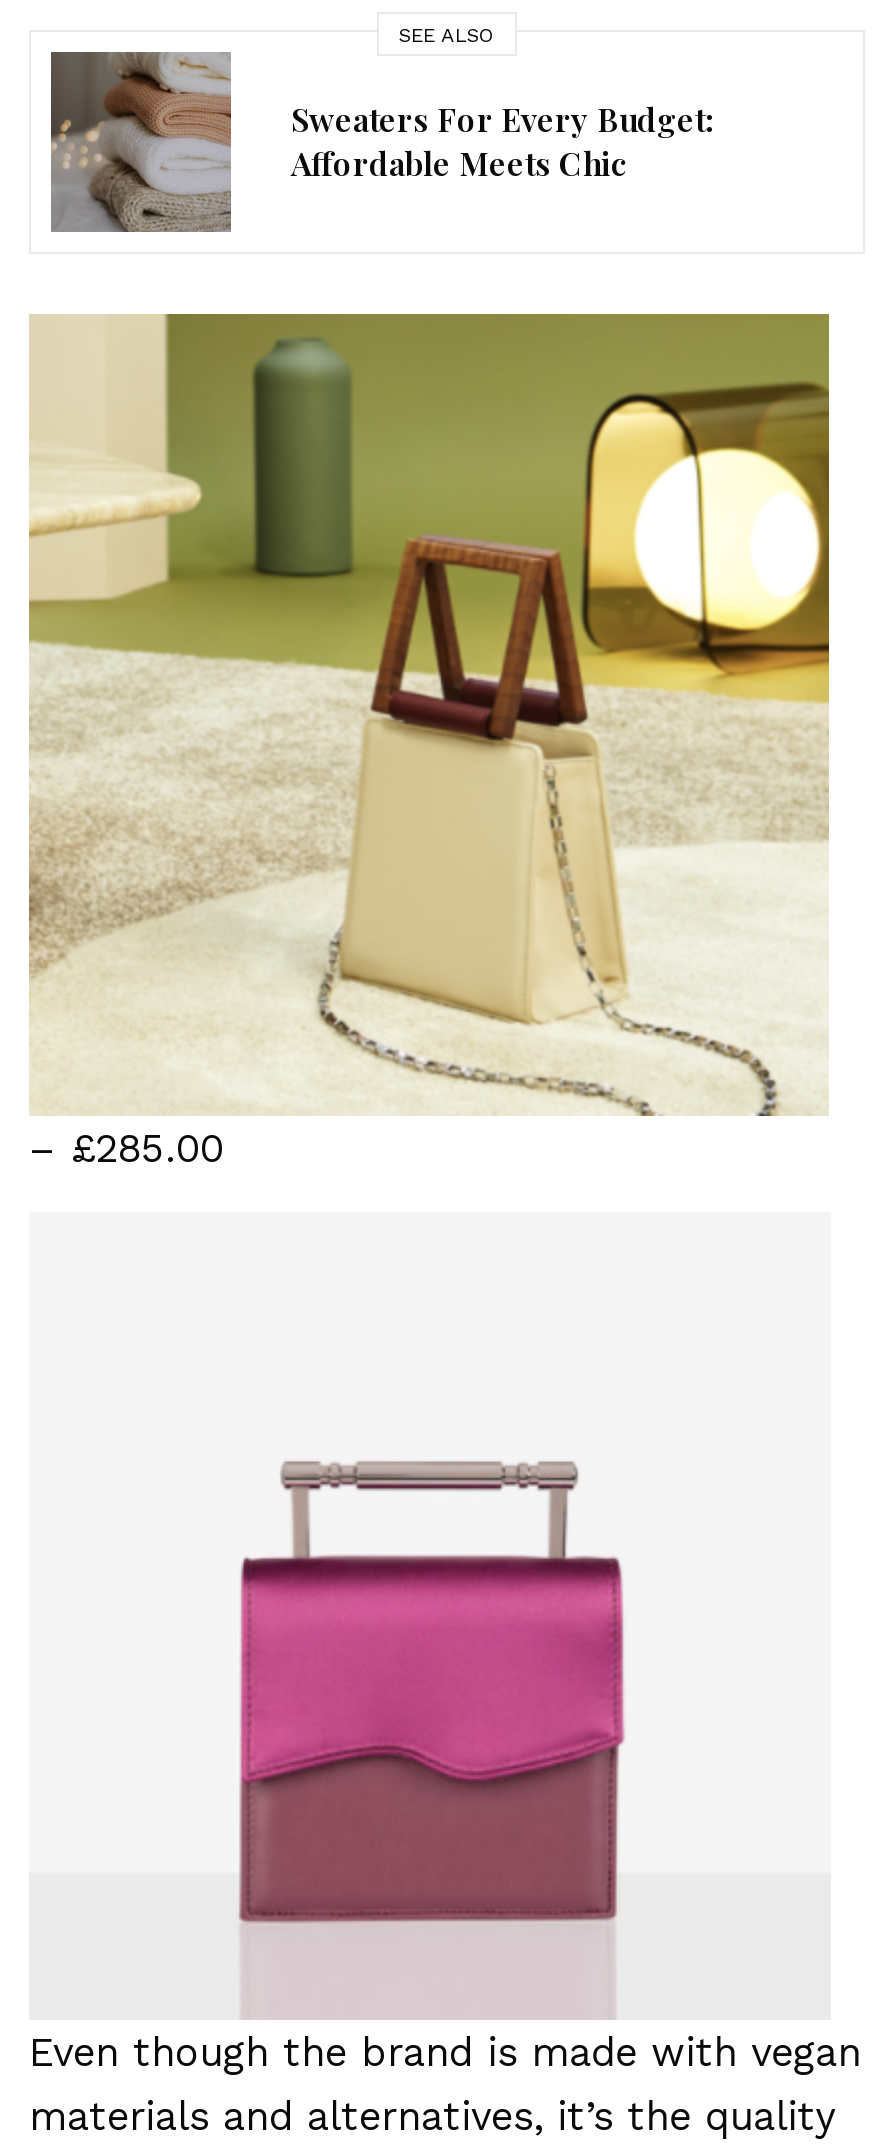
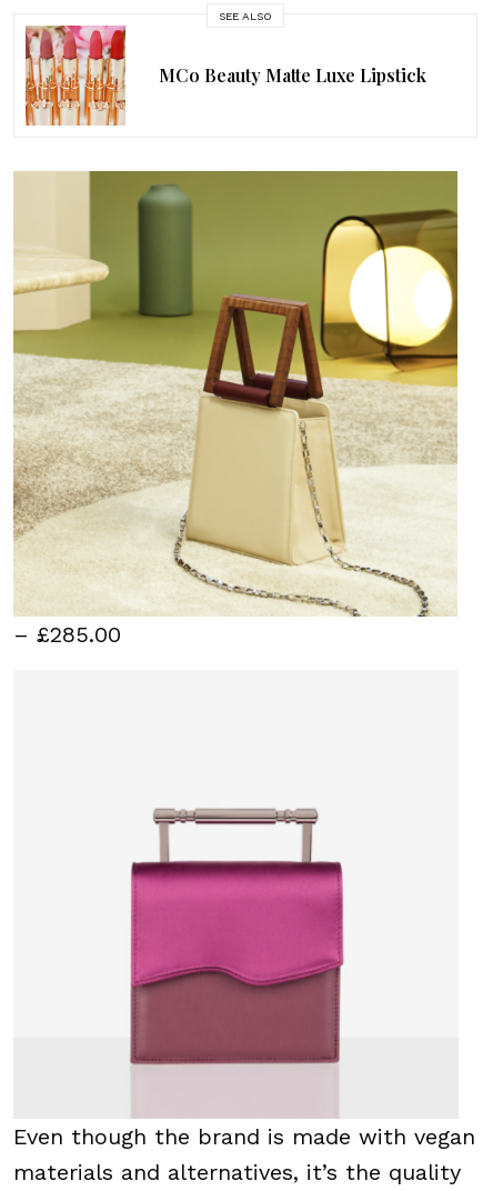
[49,50,713,234] [image] | Sweaters For Every Budget: | Affordable Meets Chic -> [24,24,426,127] [image] | MCo Beauty Matte Luxe Lipstick

